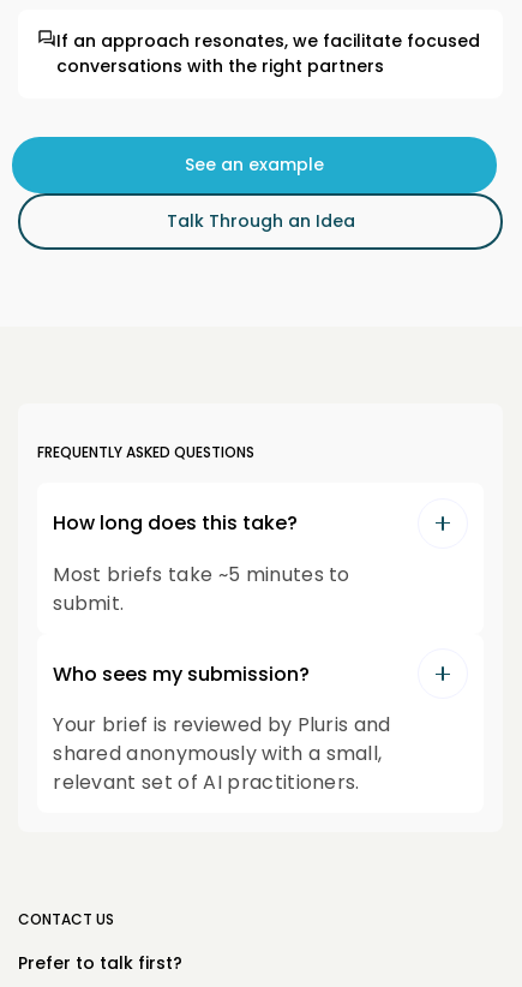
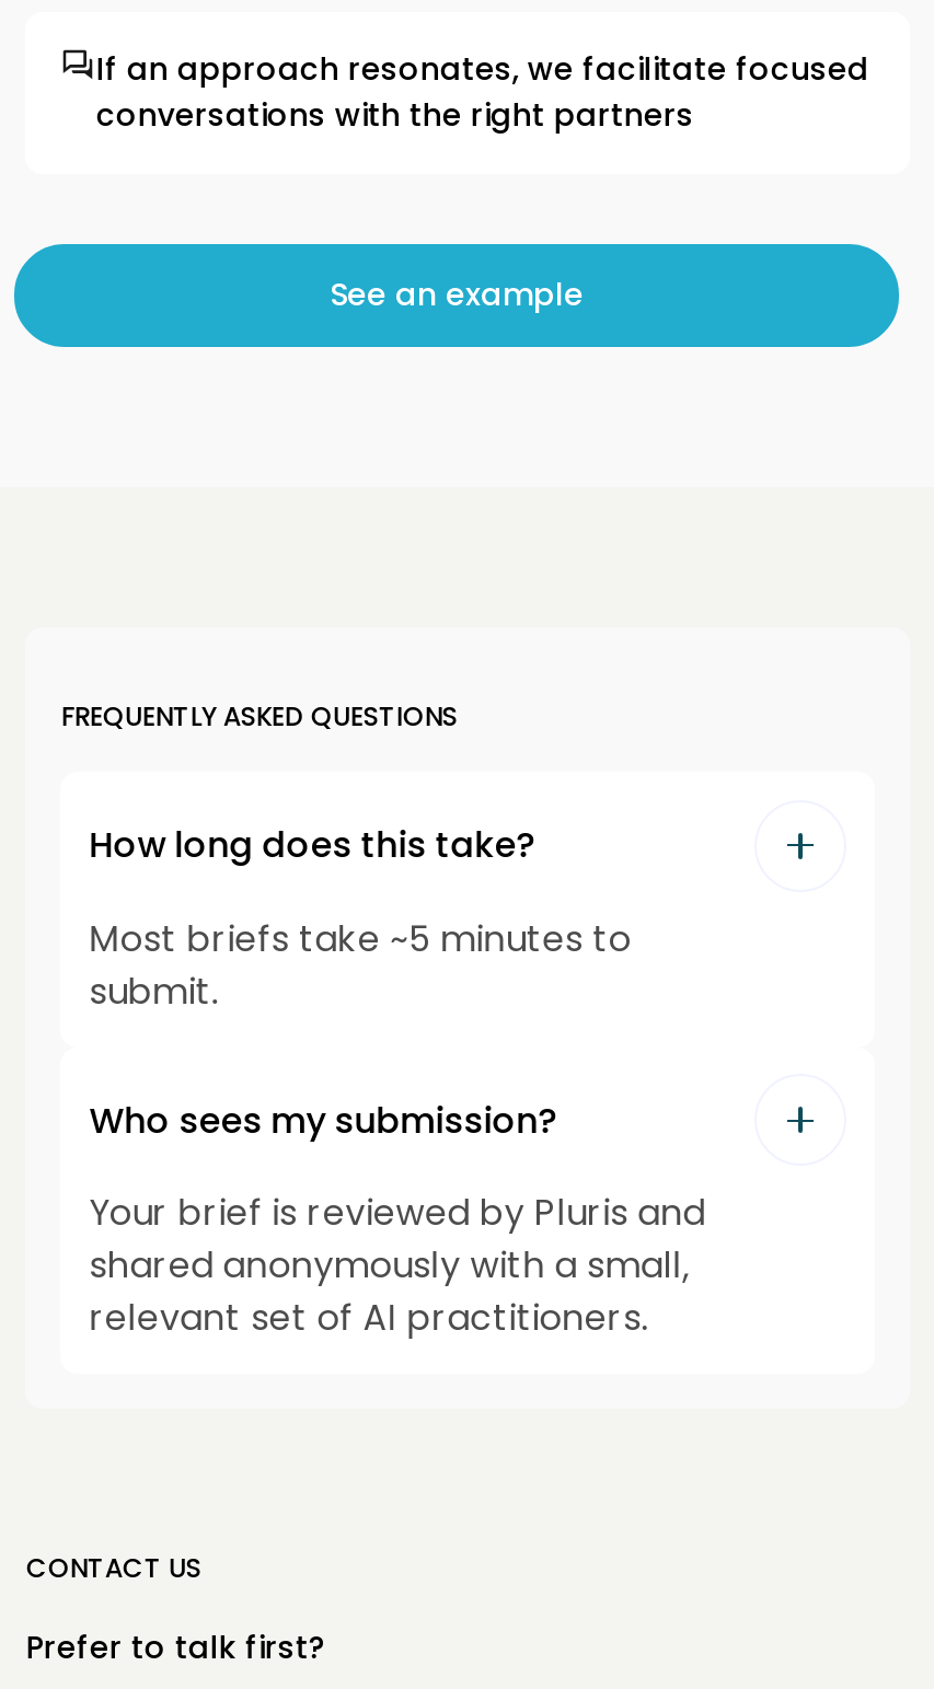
[166,209,355,233] Talk Through an Idea -> none

